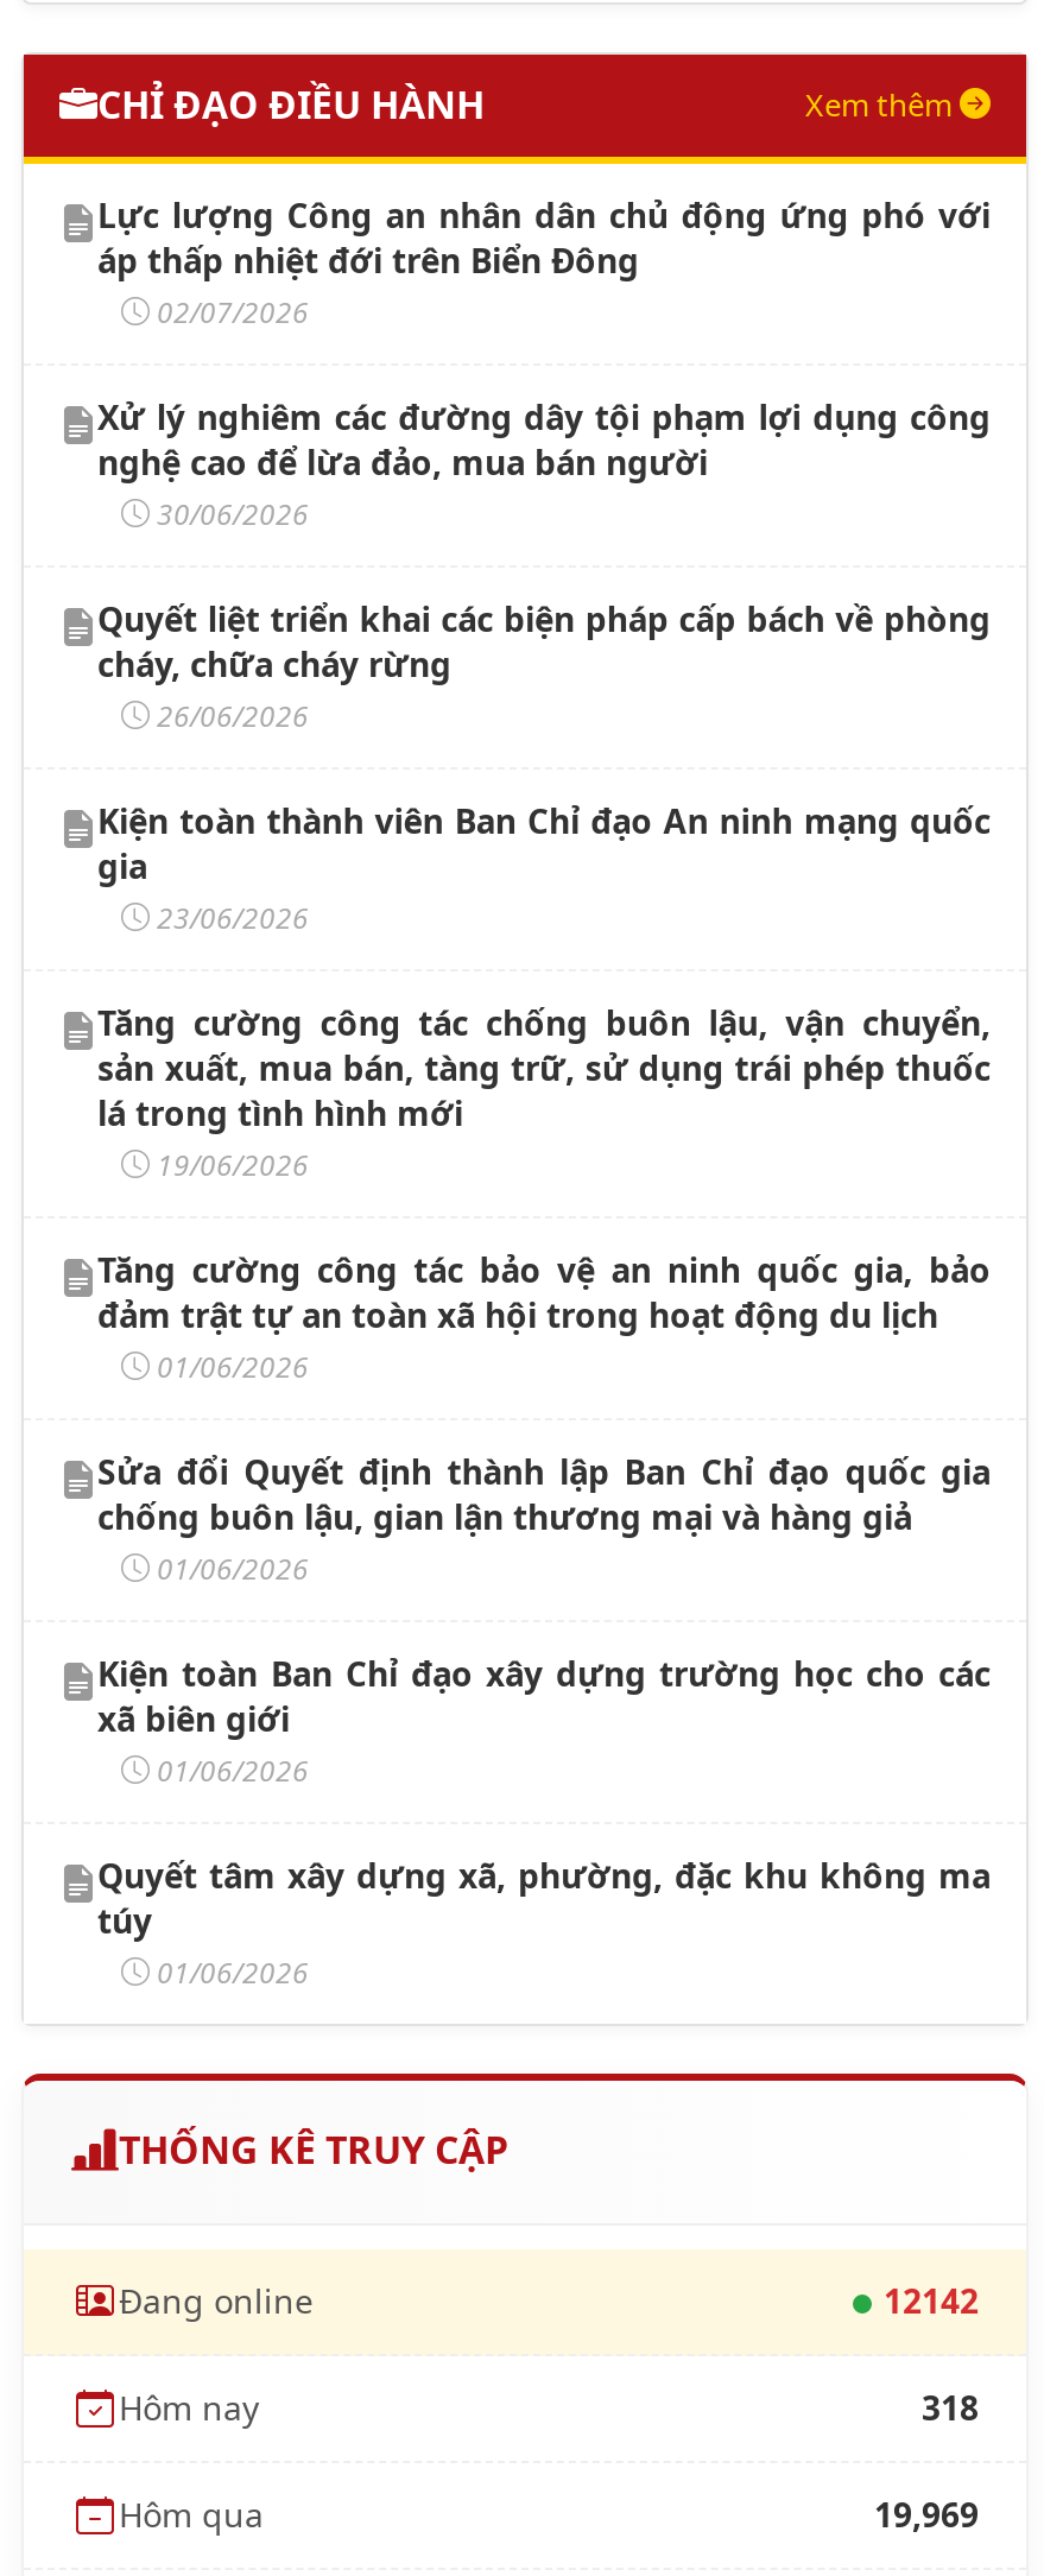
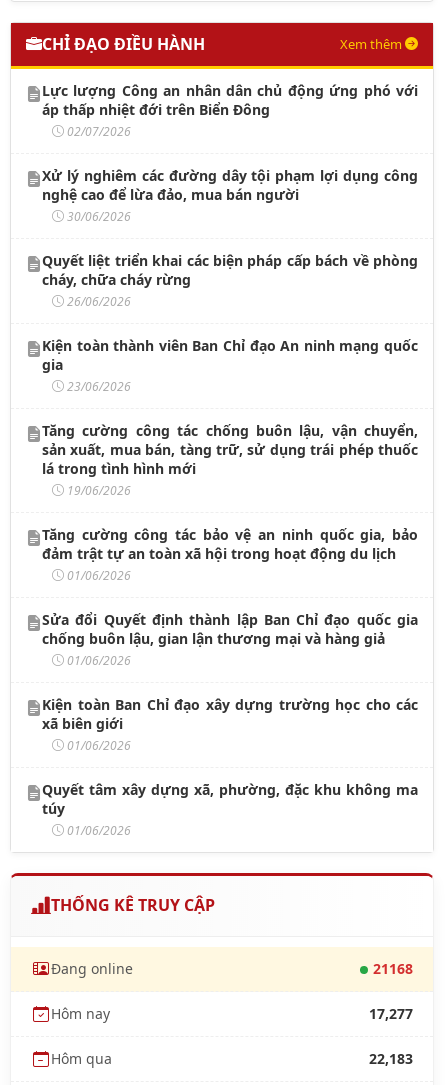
[884,2278,979,2323] 12142 -> [373,959,413,978] 21168
[922,2385,979,2430] 318 -> [369,1004,413,1023] 17,277
[874,2492,979,2537] 19,969 -> [369,1049,413,1068] 22,183

